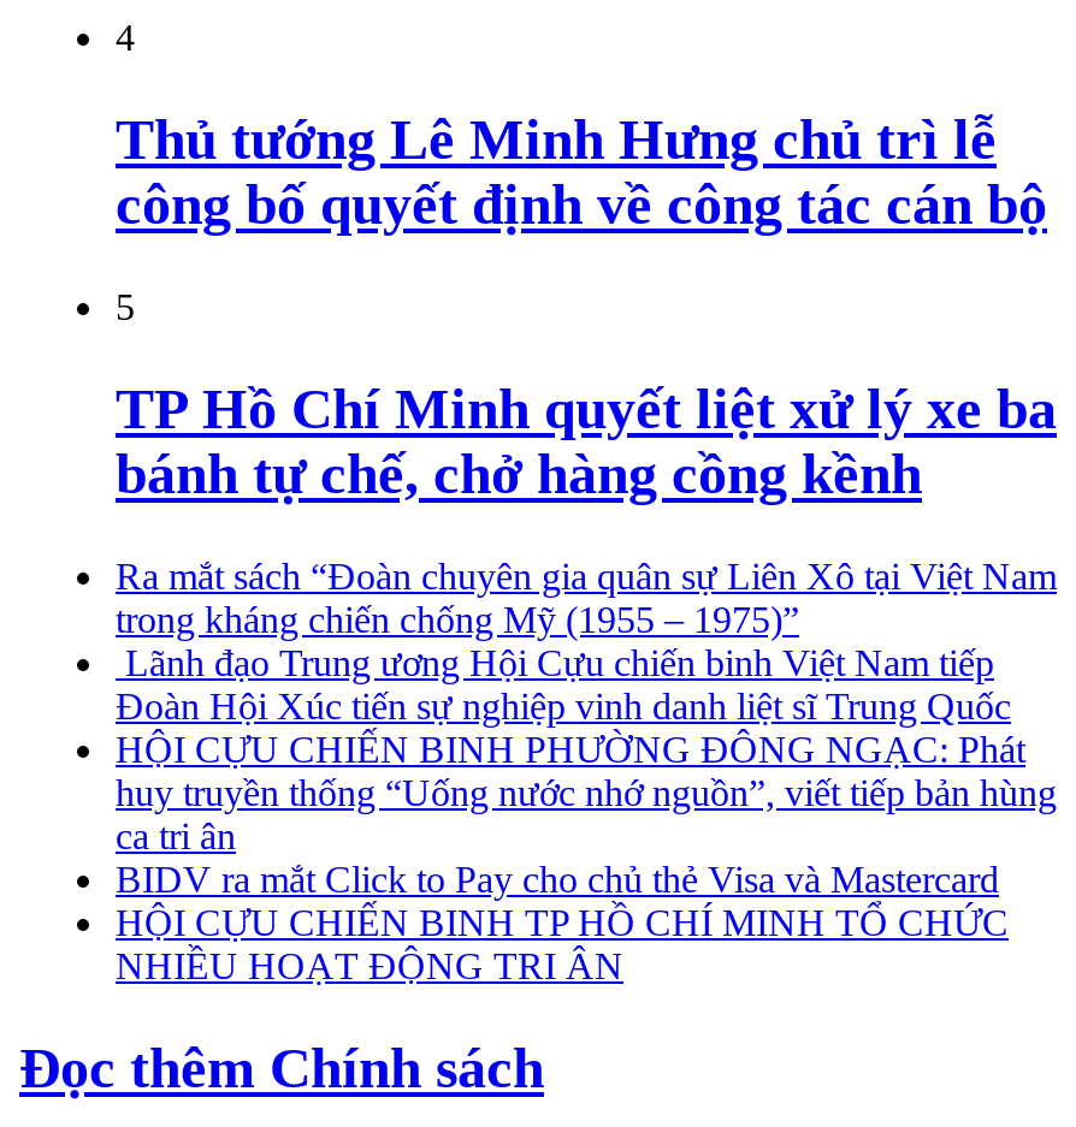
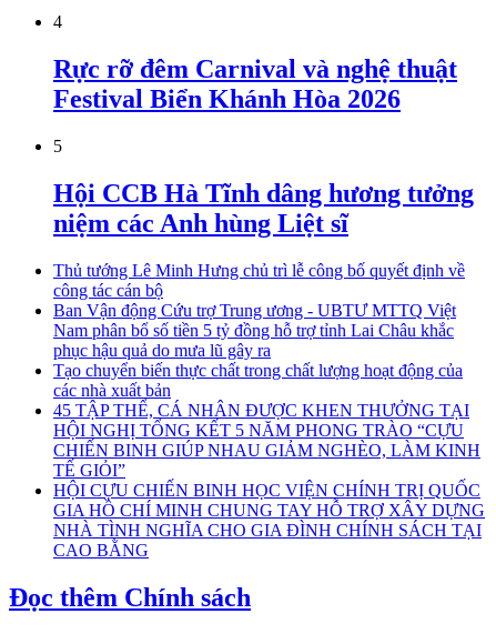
[116,108,1047,236] Thủ tướng Lê Minh Hưng chủ trì lễ | công bố quyết định về công tác cán bộ -> [53,54,457,113] Rực rỡ đêm Carnival và nghệ thuật | Festival Biển Khánh Hòa 2026
[116,377,1057,505] TP Hồ Chí Minh quyết liệt xử lý xe ba | bánh tự chế, chở hàng cồng kềnh -> [53,179,474,237] Hội CCB Hà Tĩnh dâng hương tưởng | niệm các Anh hùng Liệt sĩ
[116,555,1057,986] Ra mắt sách “Đoàn chuyên gia quân sự Liên Xô tại Việt Nam | trong kháng chiến chống Mỹ (1955 – 1975)” | Lãnh đạo Trung ương Hội Cựu chiến binh Việt Nam tiếp | Đoàn Hội Xúc tiến sự nghiệp vinh danh liệt sĩ Trung Quốc | HỘI CỰU CHIẾN BINH PHƯỜNG ĐÔNG NGẠC: Phát | huy truyền thống “Uống nước nhớ nguồn”, viết tiếp bản hùng | ca tri ân | BIDV ra mắt Click to Pay cho chủ thẻ Visa và Mastercard | HỘI CỰU CHIẾN BINH TP HỒ CHÍ MINH TỔ CHỨC | NHIỀU HOẠT ĐỘNG TRI ÂN -> [53,261,485,559] Thủ tướng Lê Minh Hưng chủ trì lễ công bố quyết định về | công tác cán bộ | Ban Vận động Cứu trợ Trung ương - UBTƯ MTTQ Việt | Nam phân bổ số tiền 5 tỷ đồng hỗ trợ tỉnh Lai Châu khắc | phục hậu quả do mưa lũ gây ra | Tạo chuyển biến thực chất trong chất lượng hoạt động của | các nhà xuất bản | 45 TẬP THỂ, CÁ NHÂN ĐƯỢC KHEN THƯỞNG TẠI | HỘI NGHỊ TỔNG KẾT 5 NĂM PHONG TRÀO “CỰU | CHIẾN BINH GIÚP NHAU GIẢM NGHÈO, LÀM KINH | TẾ GIỎI” | HỘI CỰU CHIẾN BINH HỌC VIỆN CHÍNH TRỊ QUỐC | GIA HỒ CHÍ MINH CHUNG TAY HỖ TRỢ XÂY DỰNG | NHÀ TÌNH NGHĨA CHO GIA ĐÌNH CHÍNH SÁCH TẠI | CAO BẰNG

